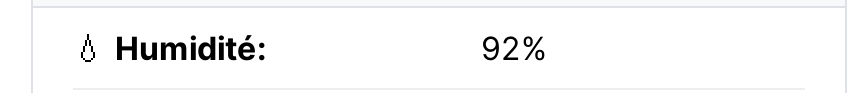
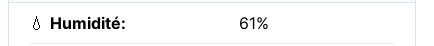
[481,28,547,68] 92% -> [239,13,269,33] 61%

